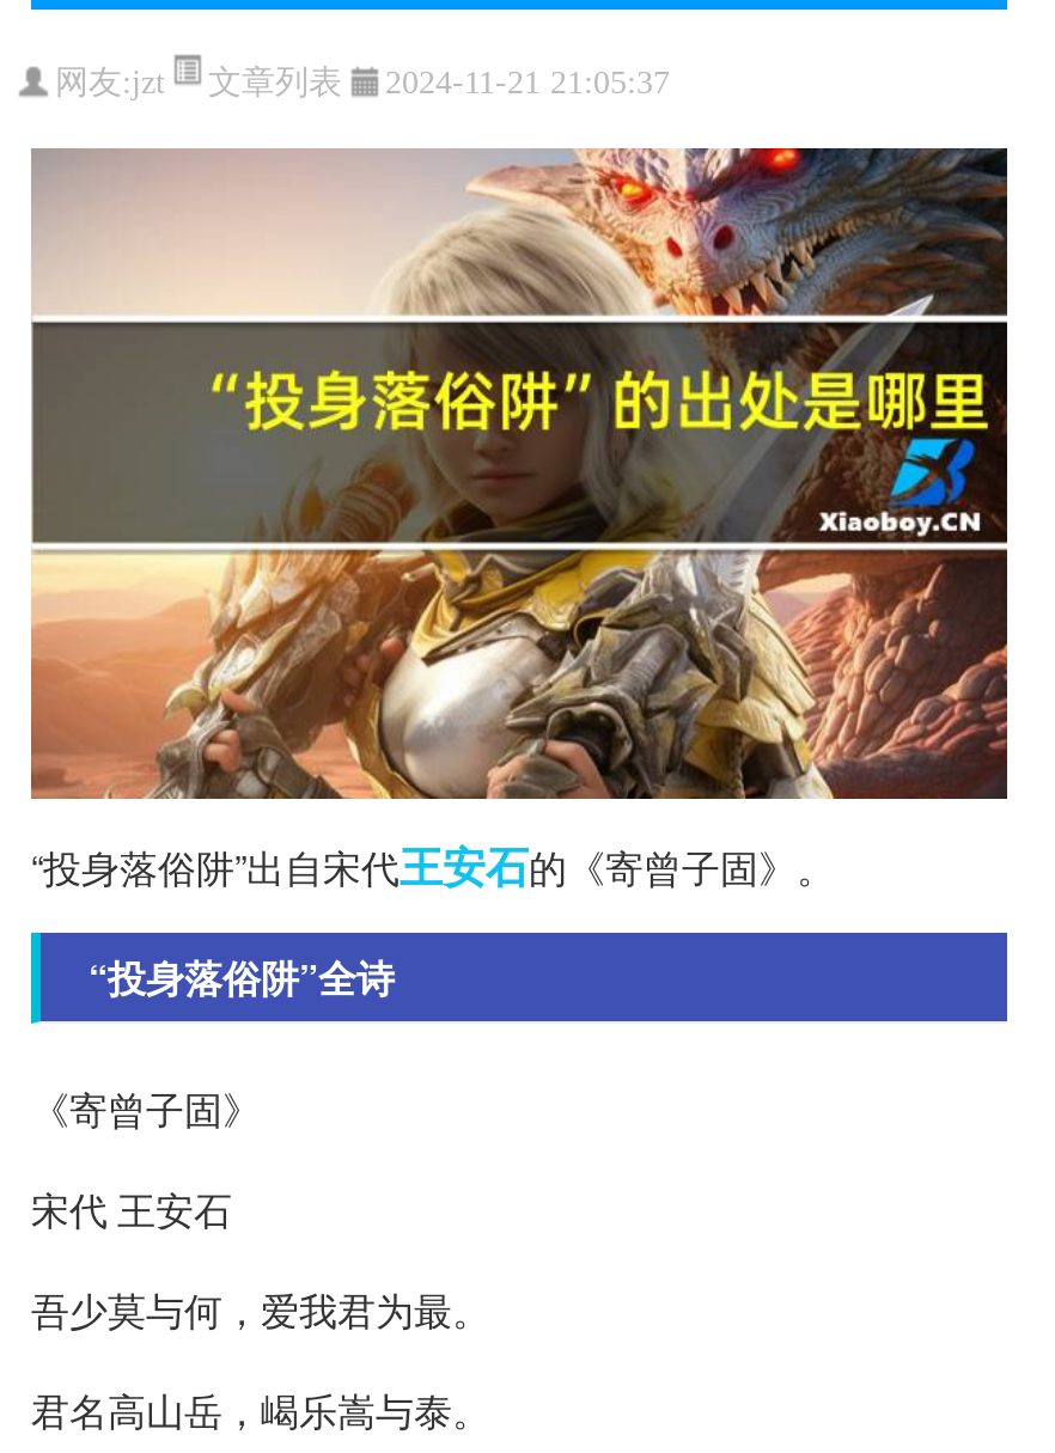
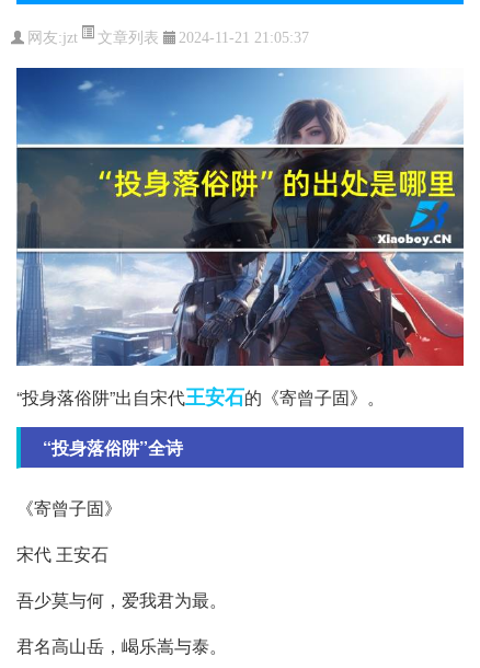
[29,146,1010,801] [image] -> [15,67,465,367] [image]

